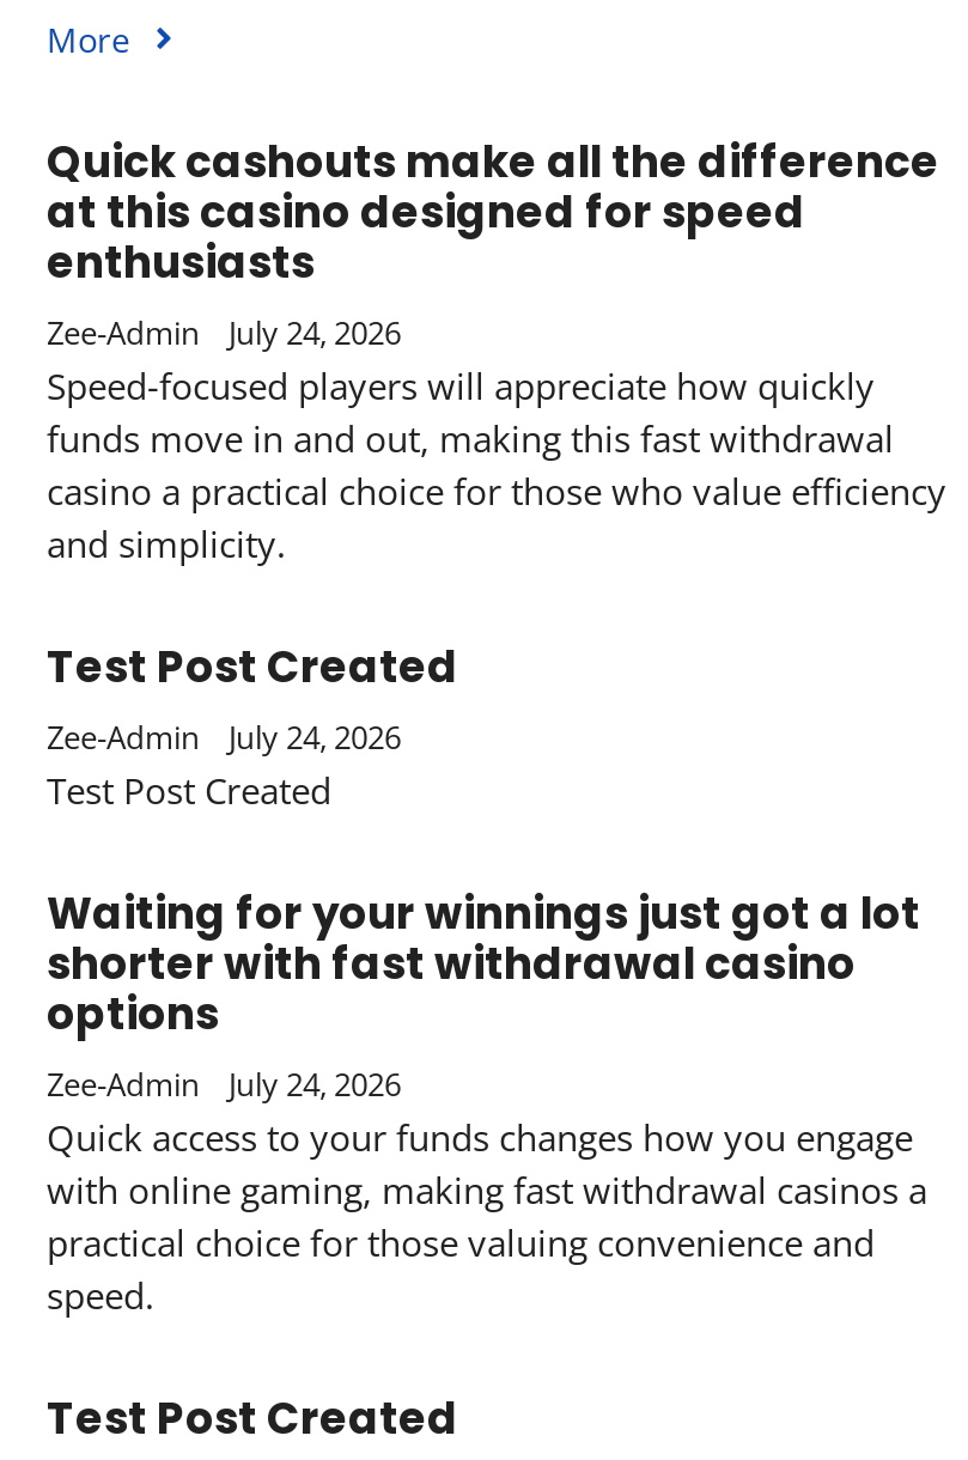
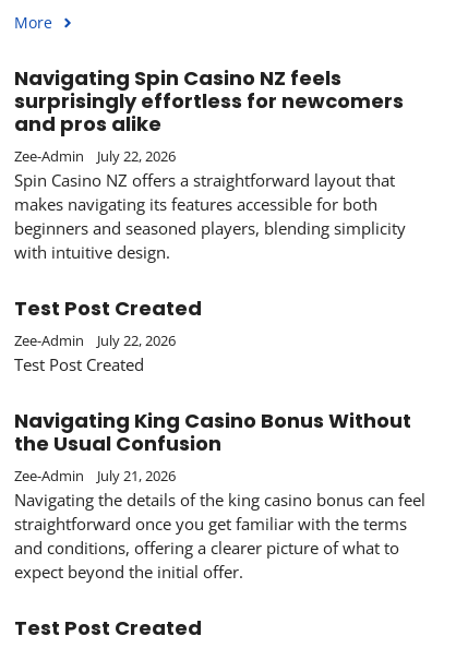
[47,131,939,292] Quick cashouts make all the difference | at this casino designed for speed | enthusiasts -> [14,65,404,138] Navigating Spin Casino NZ feels | surprisingly effortless for newcomers | and pros alike
[47,311,946,567] July 24, 2026 | Speed-focused players will appreciate how quickly | funds move in and out, making this fast withdrawal | casino a practical choice for those who value efficiency | and simplicity. -> [14,147,406,263] July 22, 2026 | Spin Casino NZ offers a straightforward layout that | makes navigating its features accessible for both | beginners and seasoned players, blending simplicity | with intuitive design.
[47,715,401,758] Zee-Admin July 24, 2026 -> [14,331,176,351] Zee-Admin July 22, 2026
[47,883,920,1043] Waiting for your winnings just got a lot | shorter with fast withdrawal casino | options -> [14,407,411,458] Navigating King Casino Bonus Without | the Usual Confusion
[47,1062,927,1319] July 24, 2026 | Quick access to your funds changes how you engage | with online gaming, making fast withdrawal casinos a | practical choice for those valuing convenience and | speed. -> [14,466,425,583] July 21, 2026 | Navigating the details of the king casino bonus can feel | straightforward once you get familiar with the terms | and conditions, offering a clearer picture of what to | expect beyond the initial offer.

